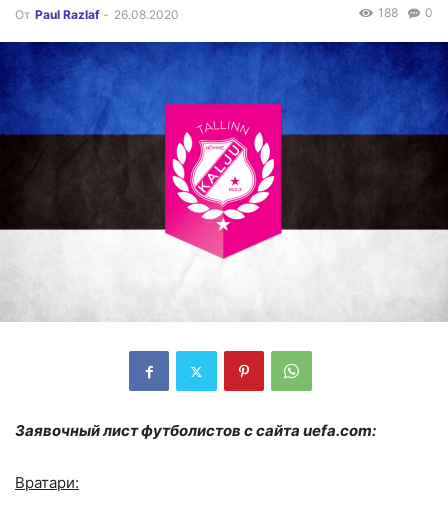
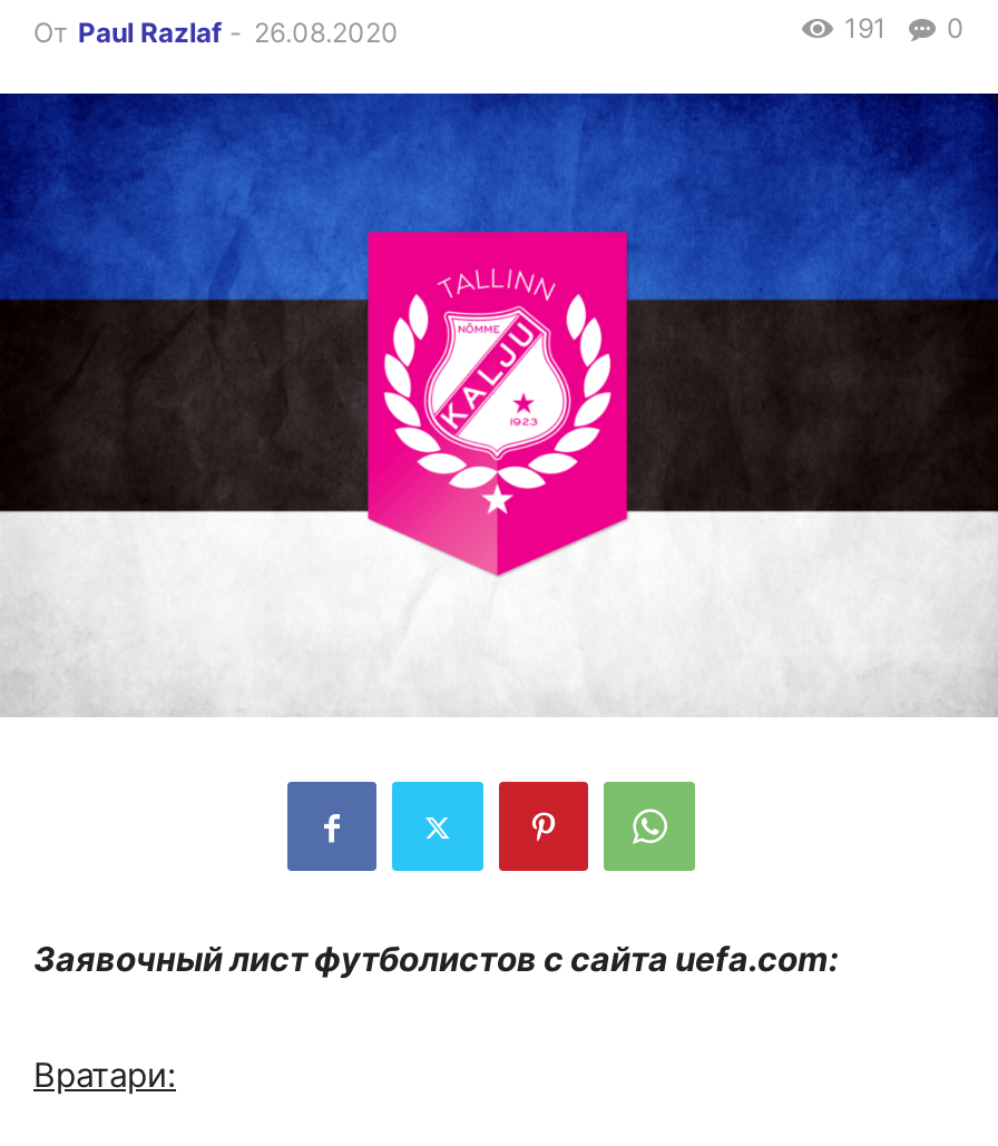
[378,5,433,20] 188 0 -> [844,11,965,45] 191 0

